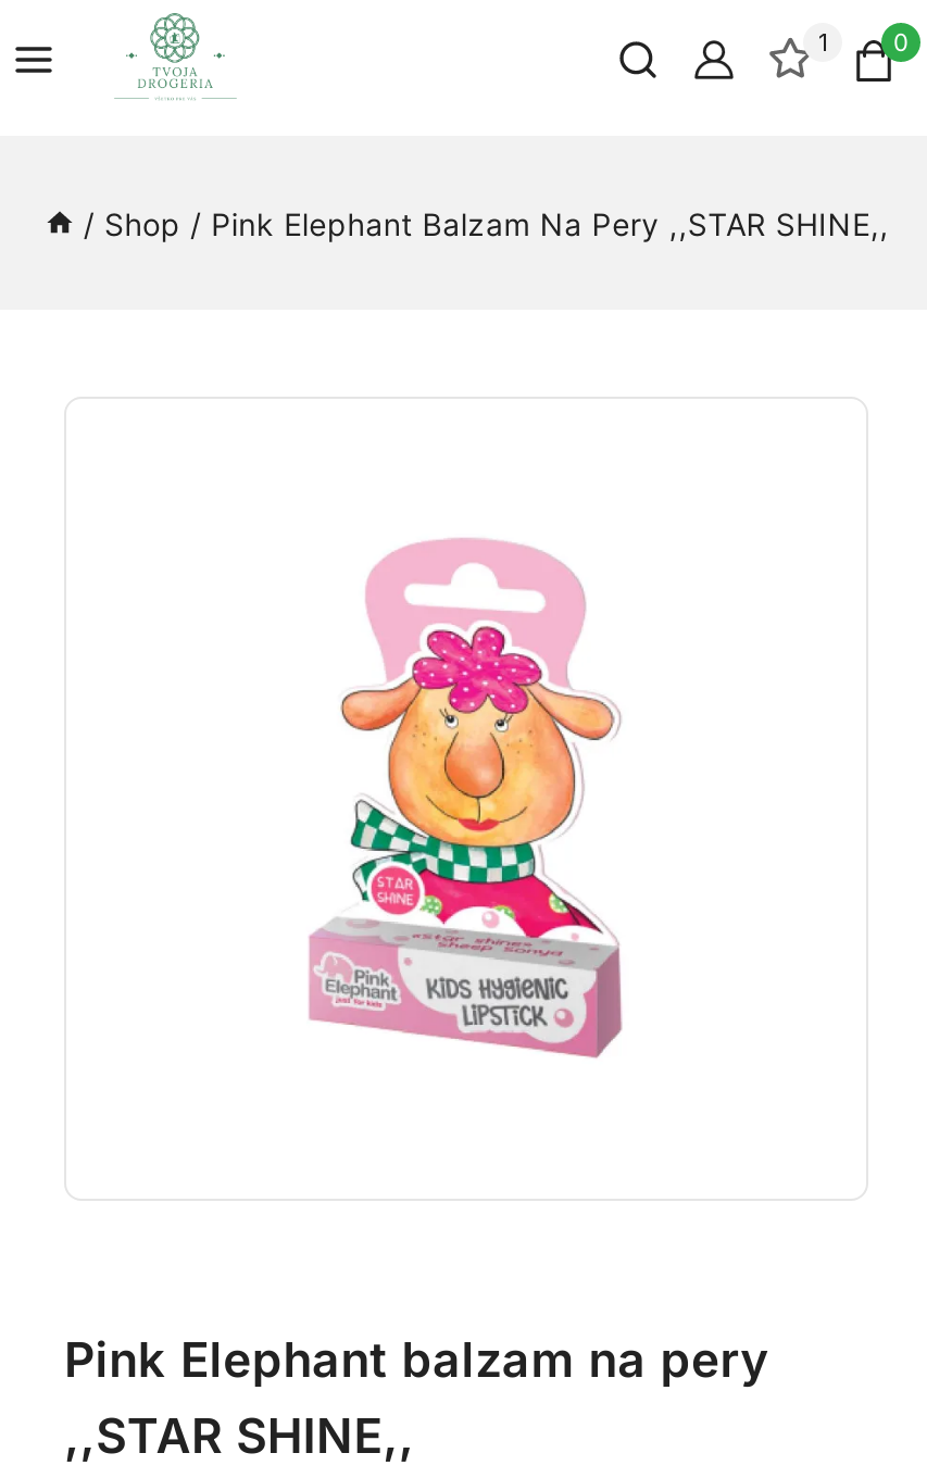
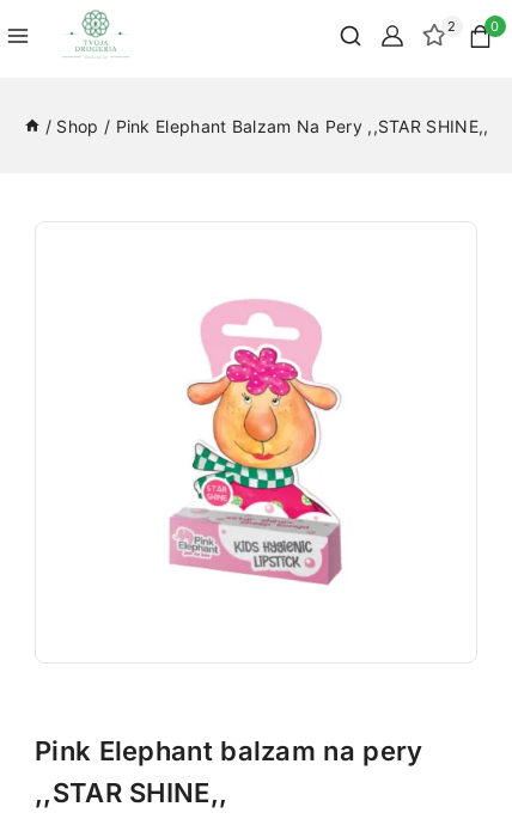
[818,27,827,58] 1 -> [448,18,456,35] 2

